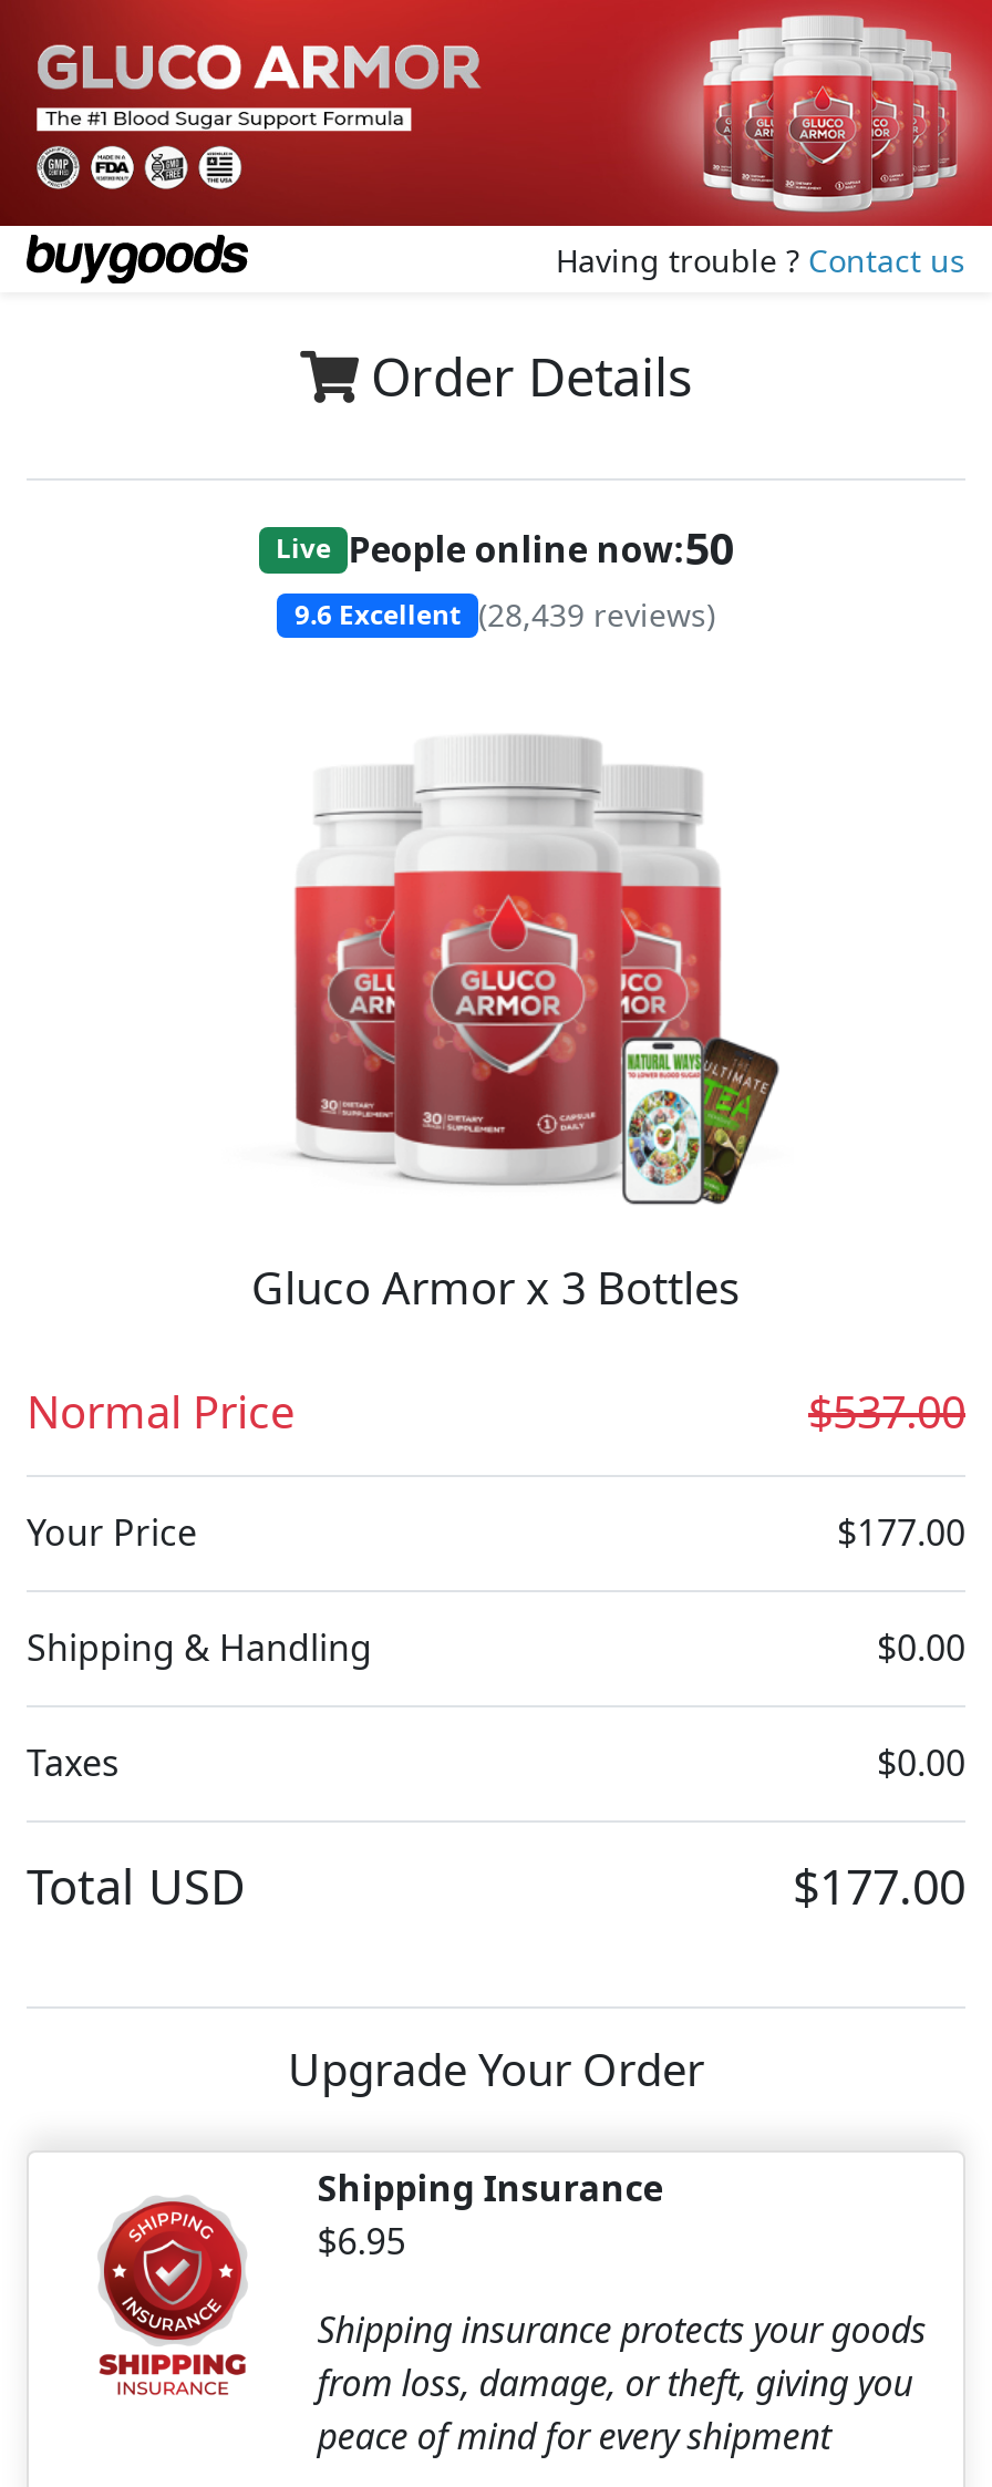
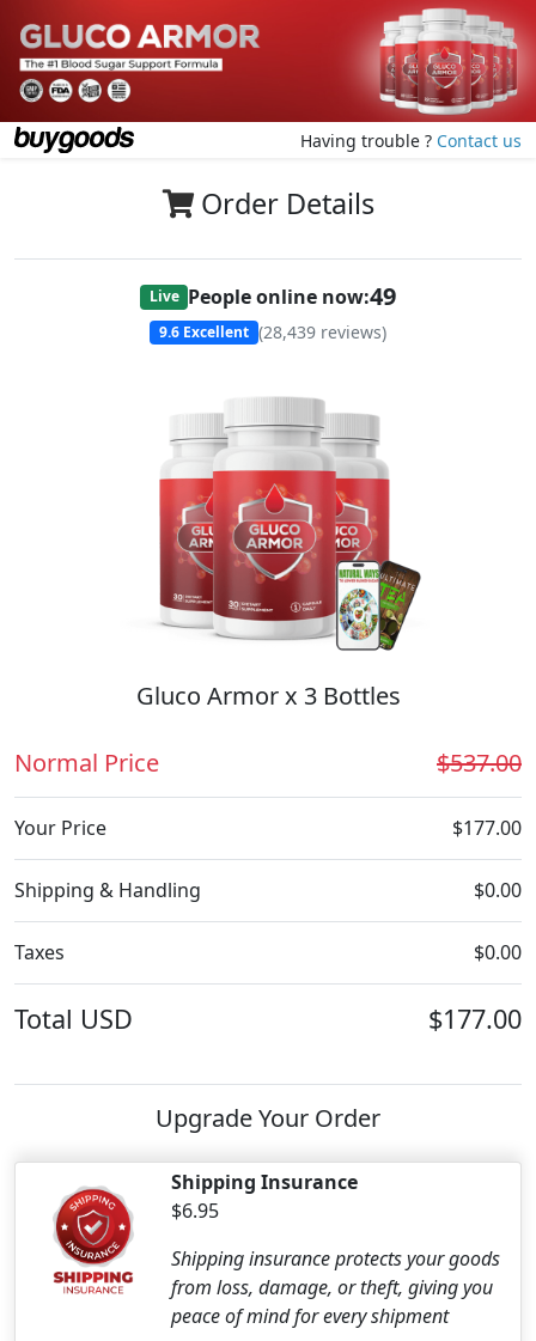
[276,519,734,579] Live People online now:50 -> [149,280,396,313] Live People online now:49

